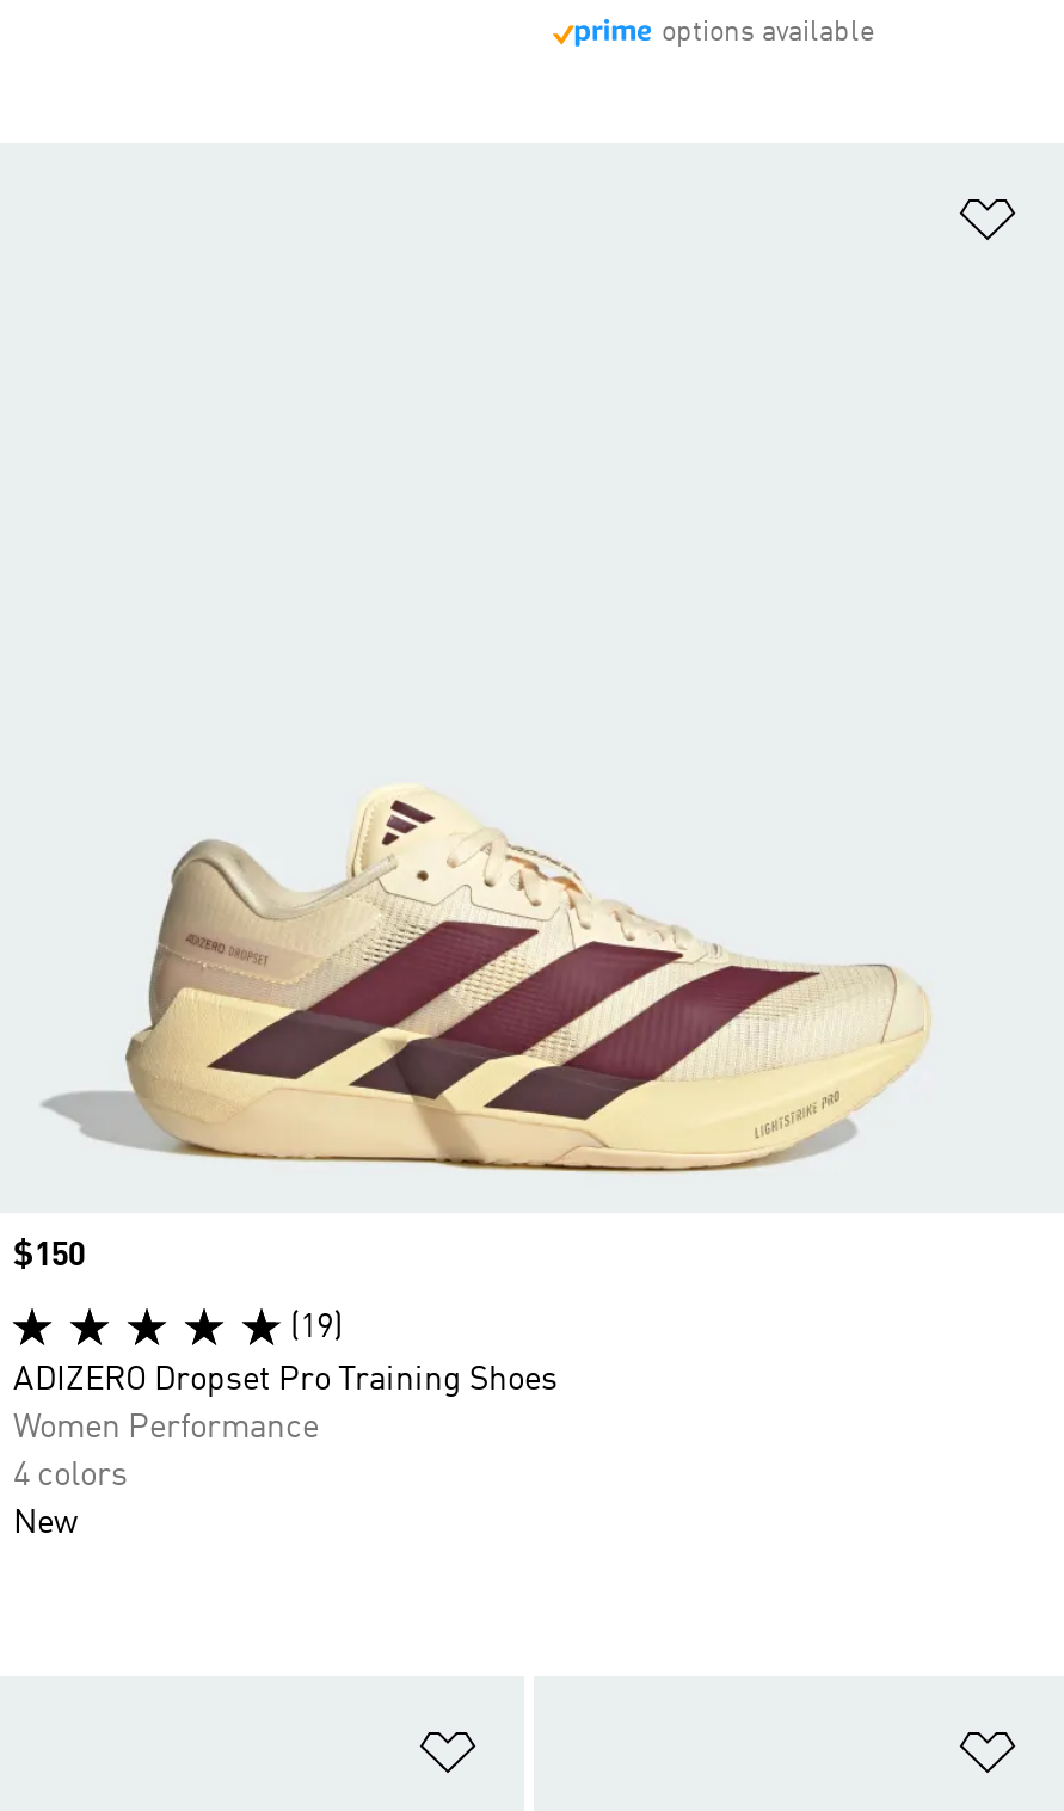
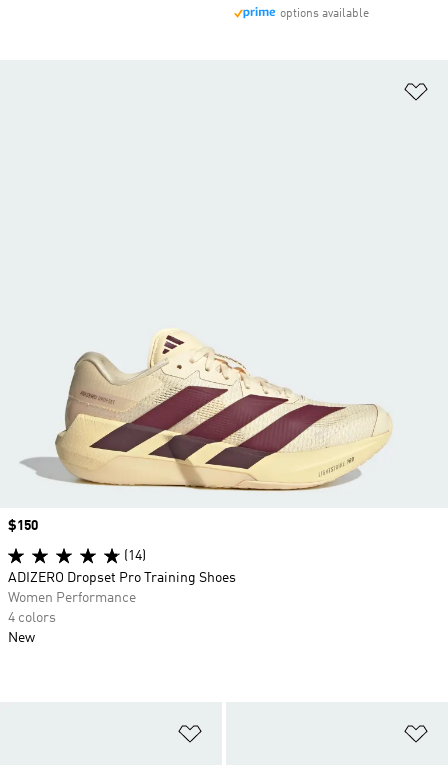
[290,1311,343,1344] (19) -> [124,549,146,563] (14)

